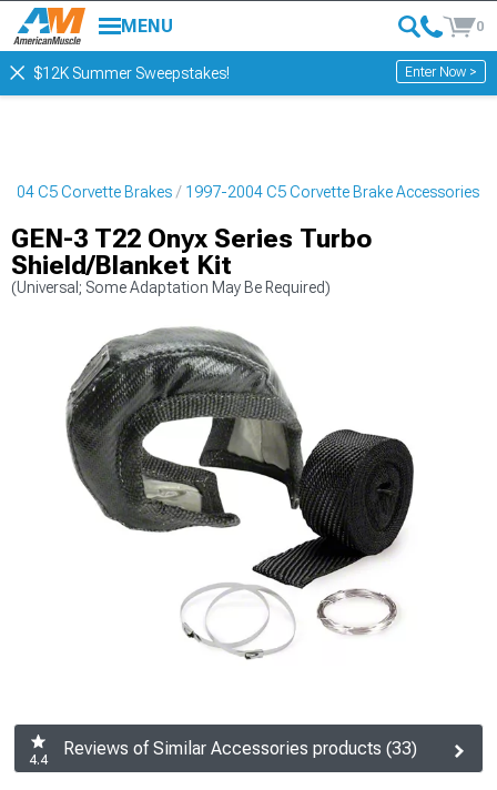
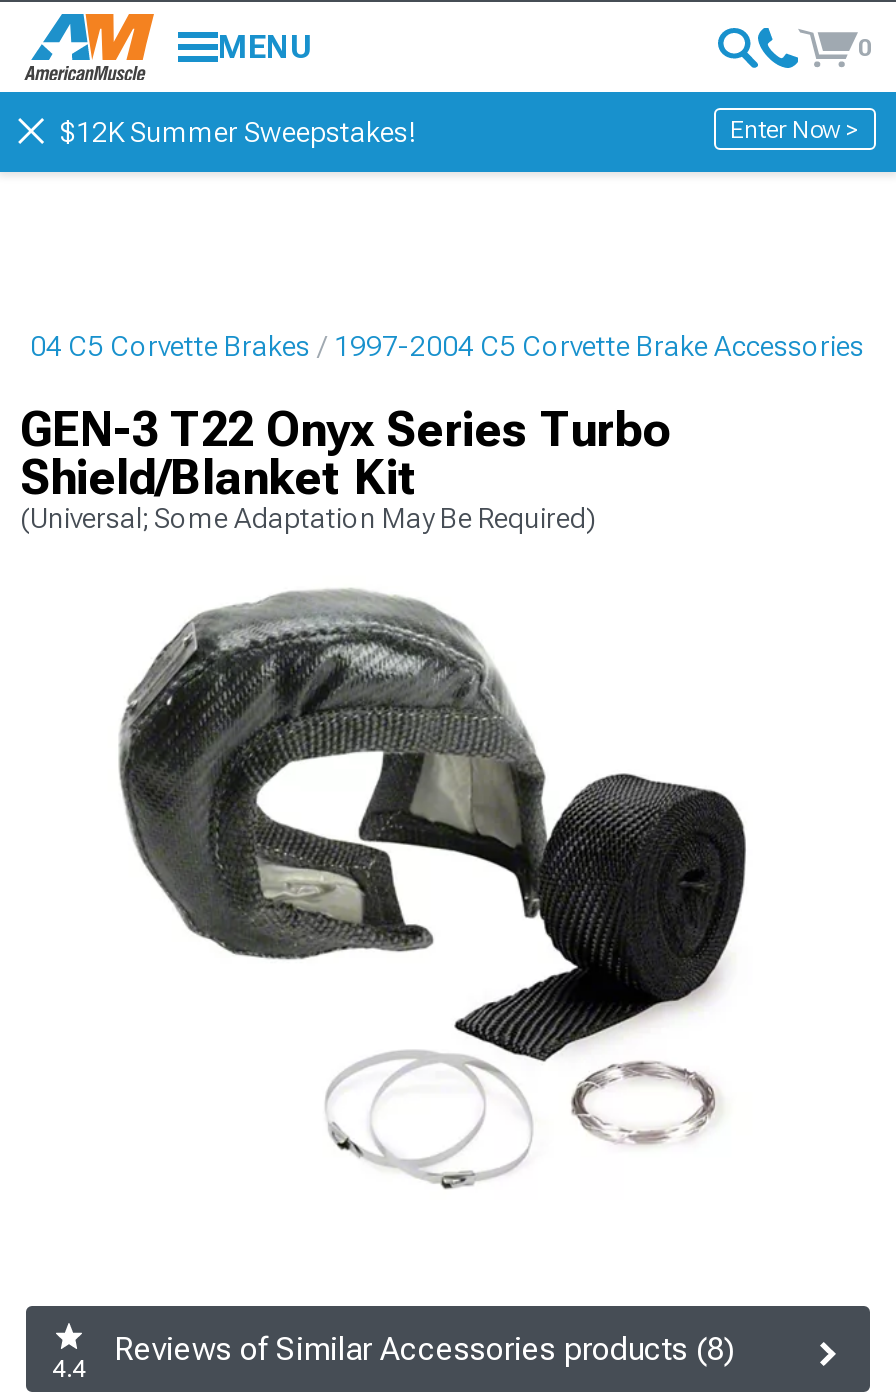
[63,738,417,759] Reviews of Similar Accessories products (33) -> [114,1330,734,1368] Reviews of Similar Accessories products (8)

